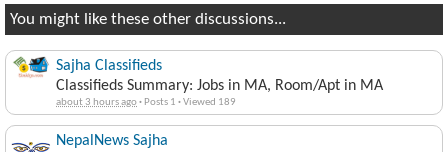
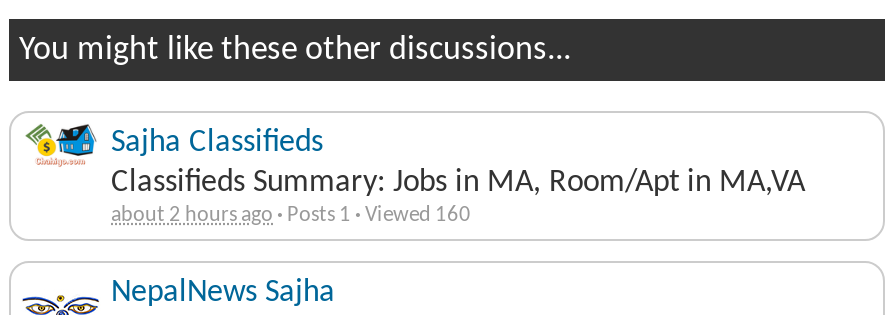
[56,78,383,94] Classifieds Summary: Jobs in MA, Room/Apt in MA -> [111,167,805,199] Classifieds Summary: Jobs in MA, Room/Apt in MA,VA
[56,97,236,108] about 3 hours ago · Posts 1 · Viewed 189 -> [111,205,471,227] about 2 hours ago · Posts 1 · Viewed 160

